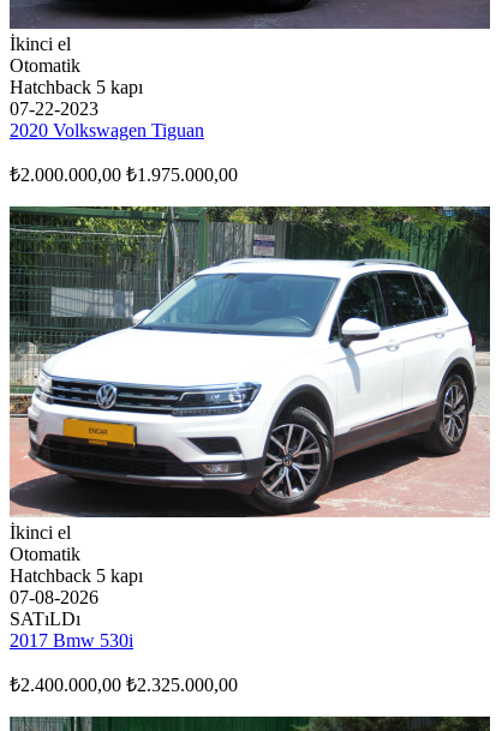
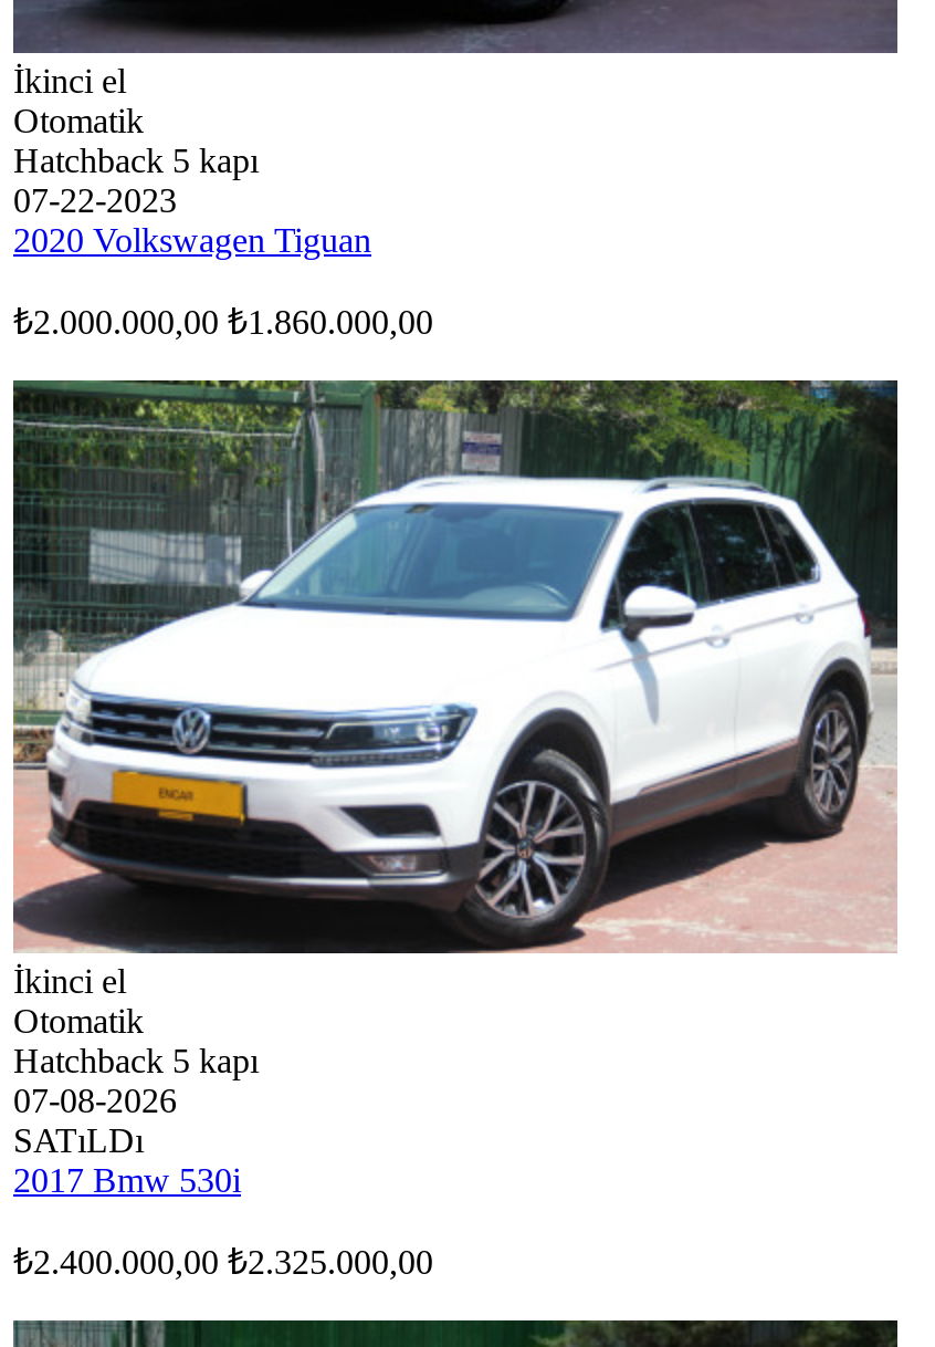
[10,164,238,185] ₺2.000.000,00 ₺1.975.000,00 -> [13,303,433,341] ₺2.000.000,00 ₺1.860.000,00

